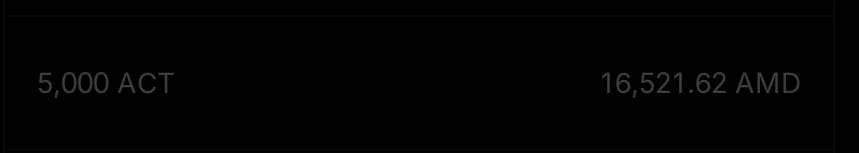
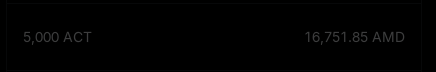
[599,65,801,99] 16,521.62 AMD -> [304,28,405,45] 16,751.85 AMD

